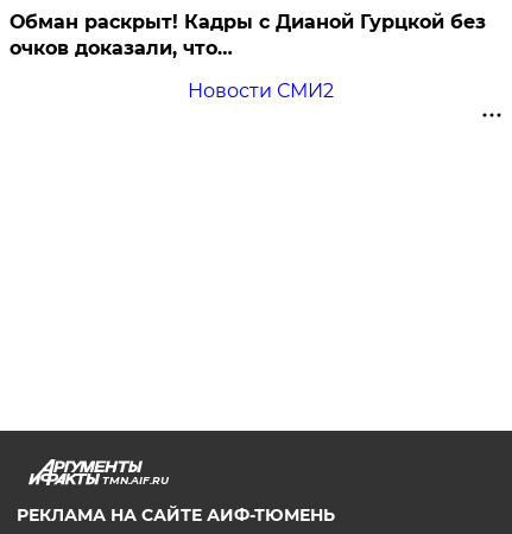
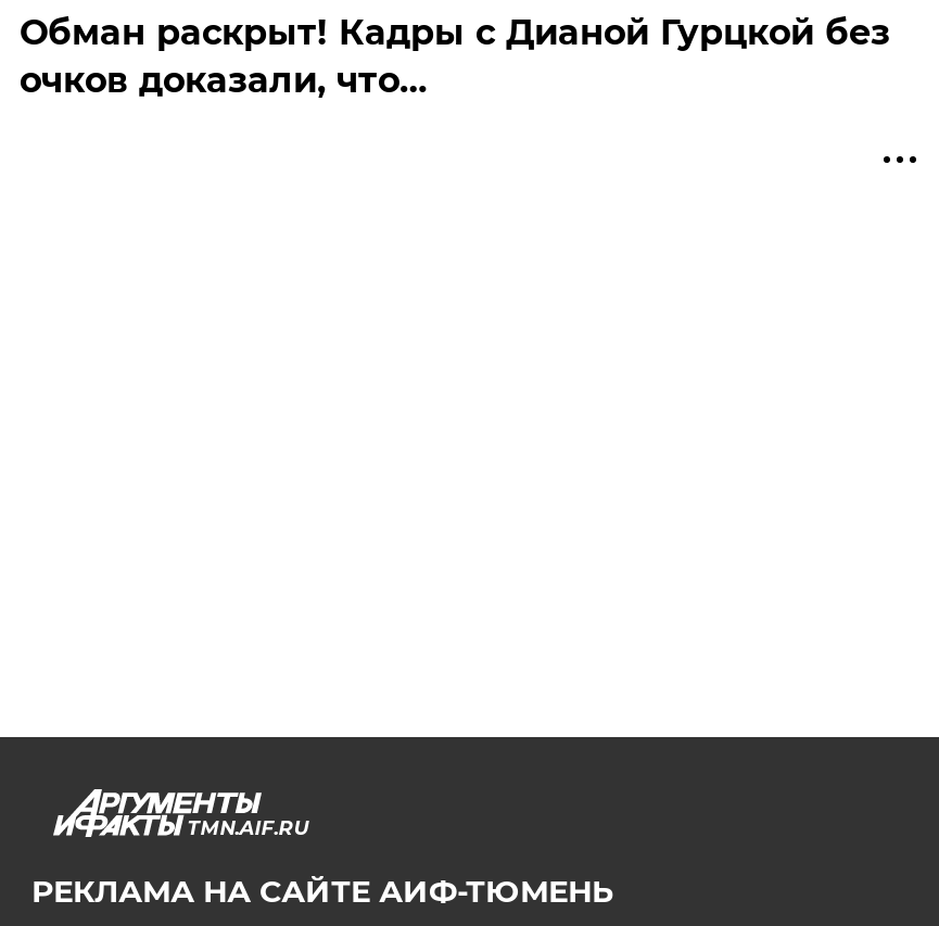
[187,79,333,102] Новости СМИ2 -> none

